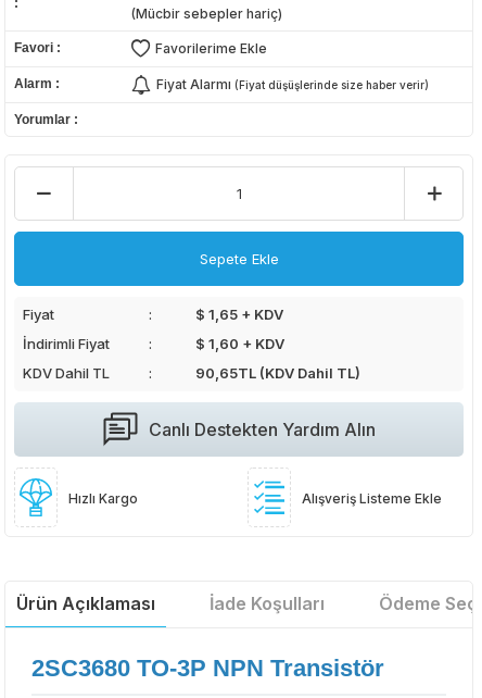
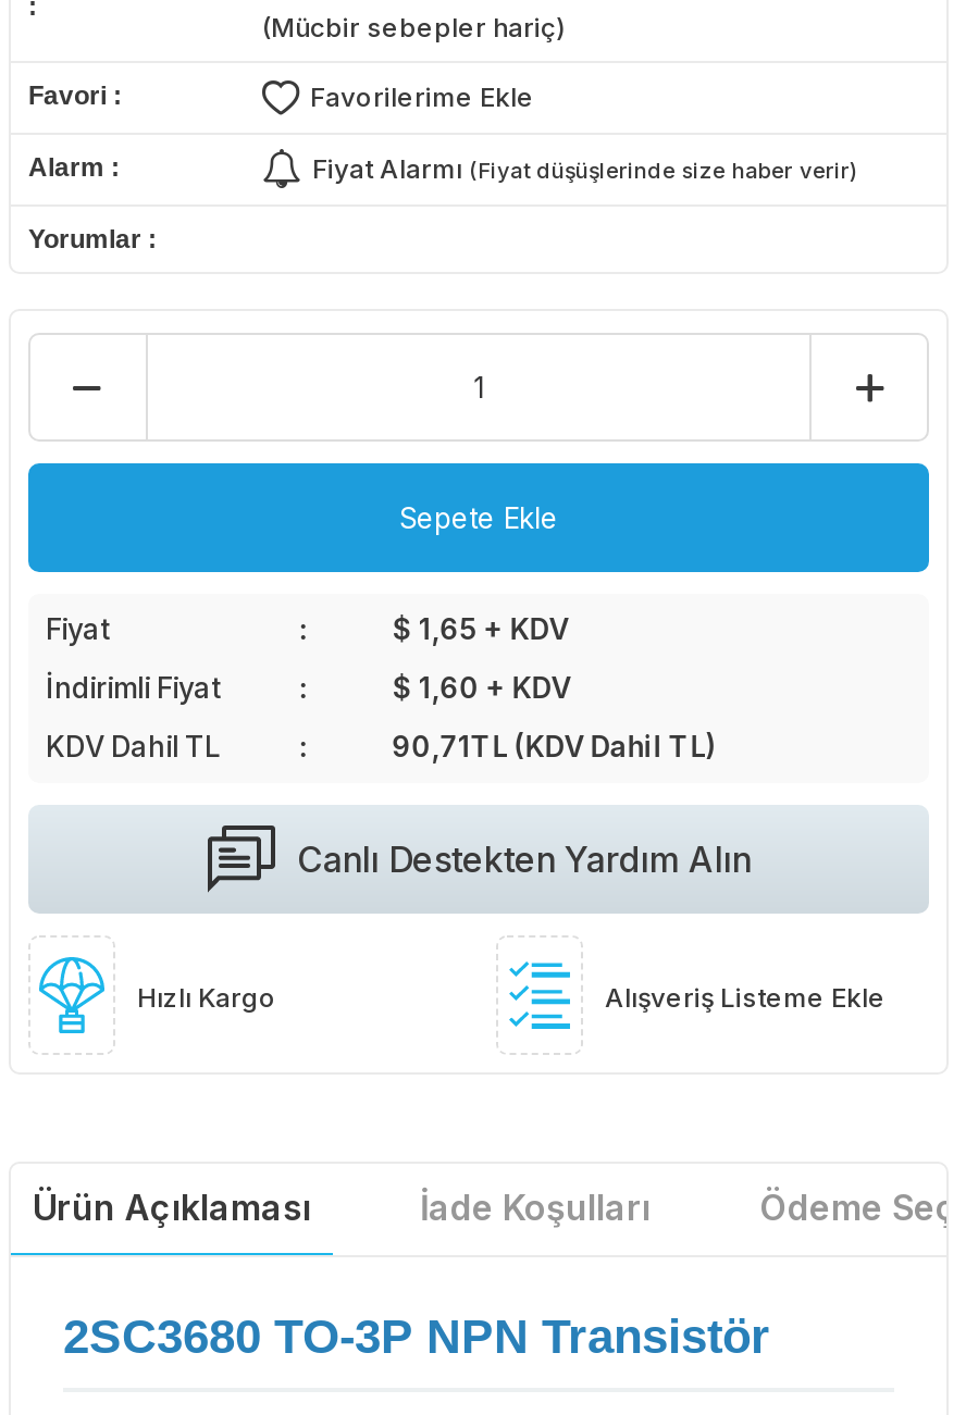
[196,364,361,382] 90,65TL (KDV Dahil TL) -> [392,729,716,764] 90,71TL (KDV Dahil TL)

